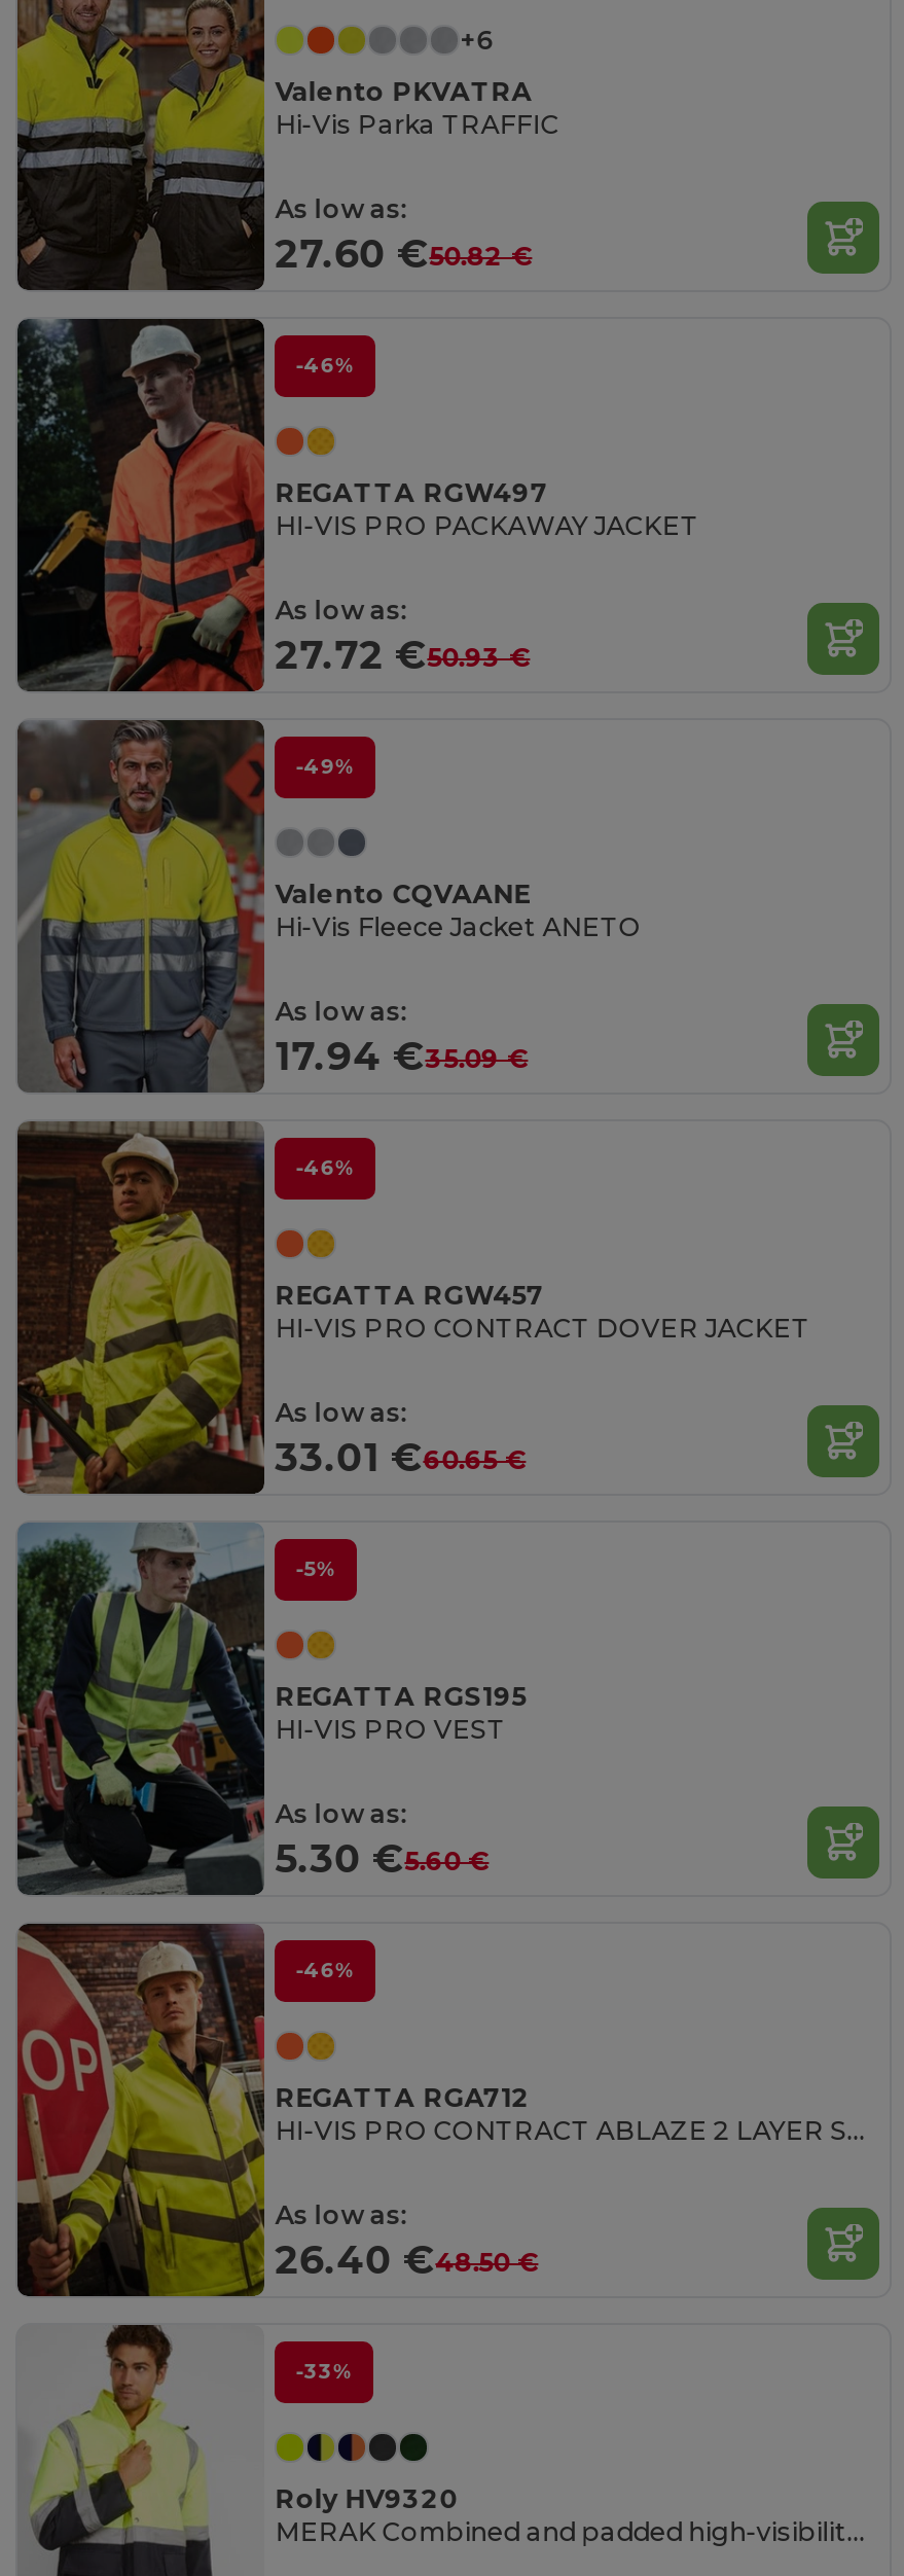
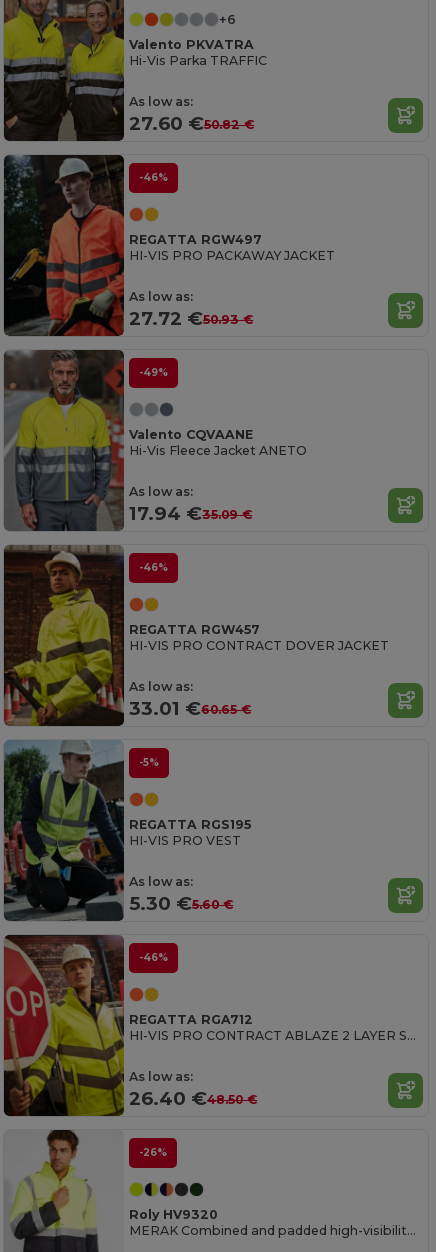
[296,2358,353,2385] -33% -> [139,1146,167,1159] -26%

